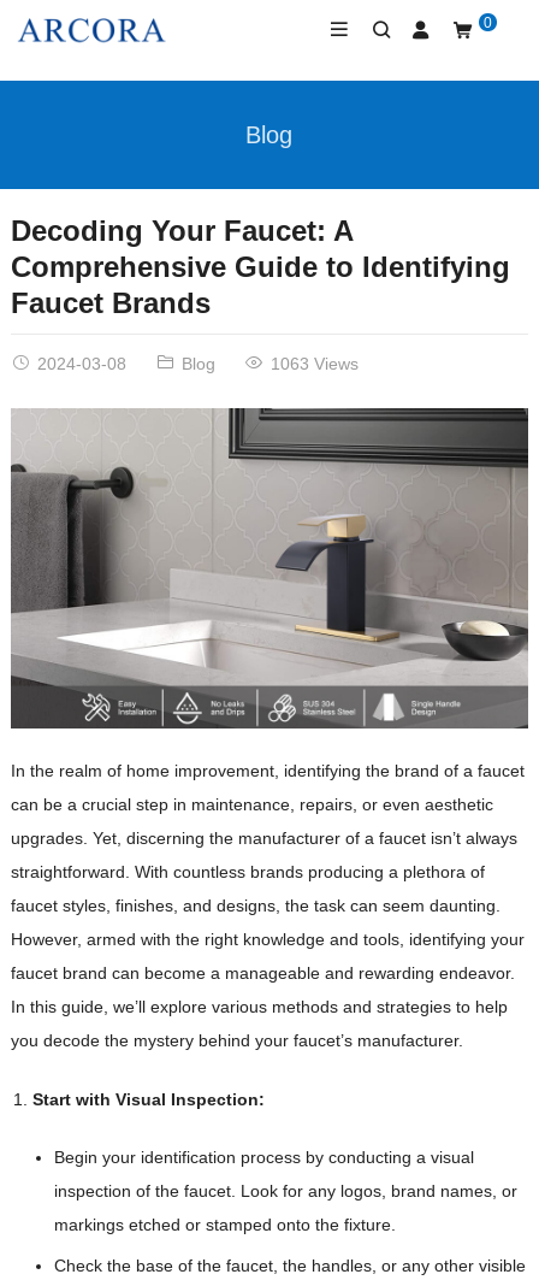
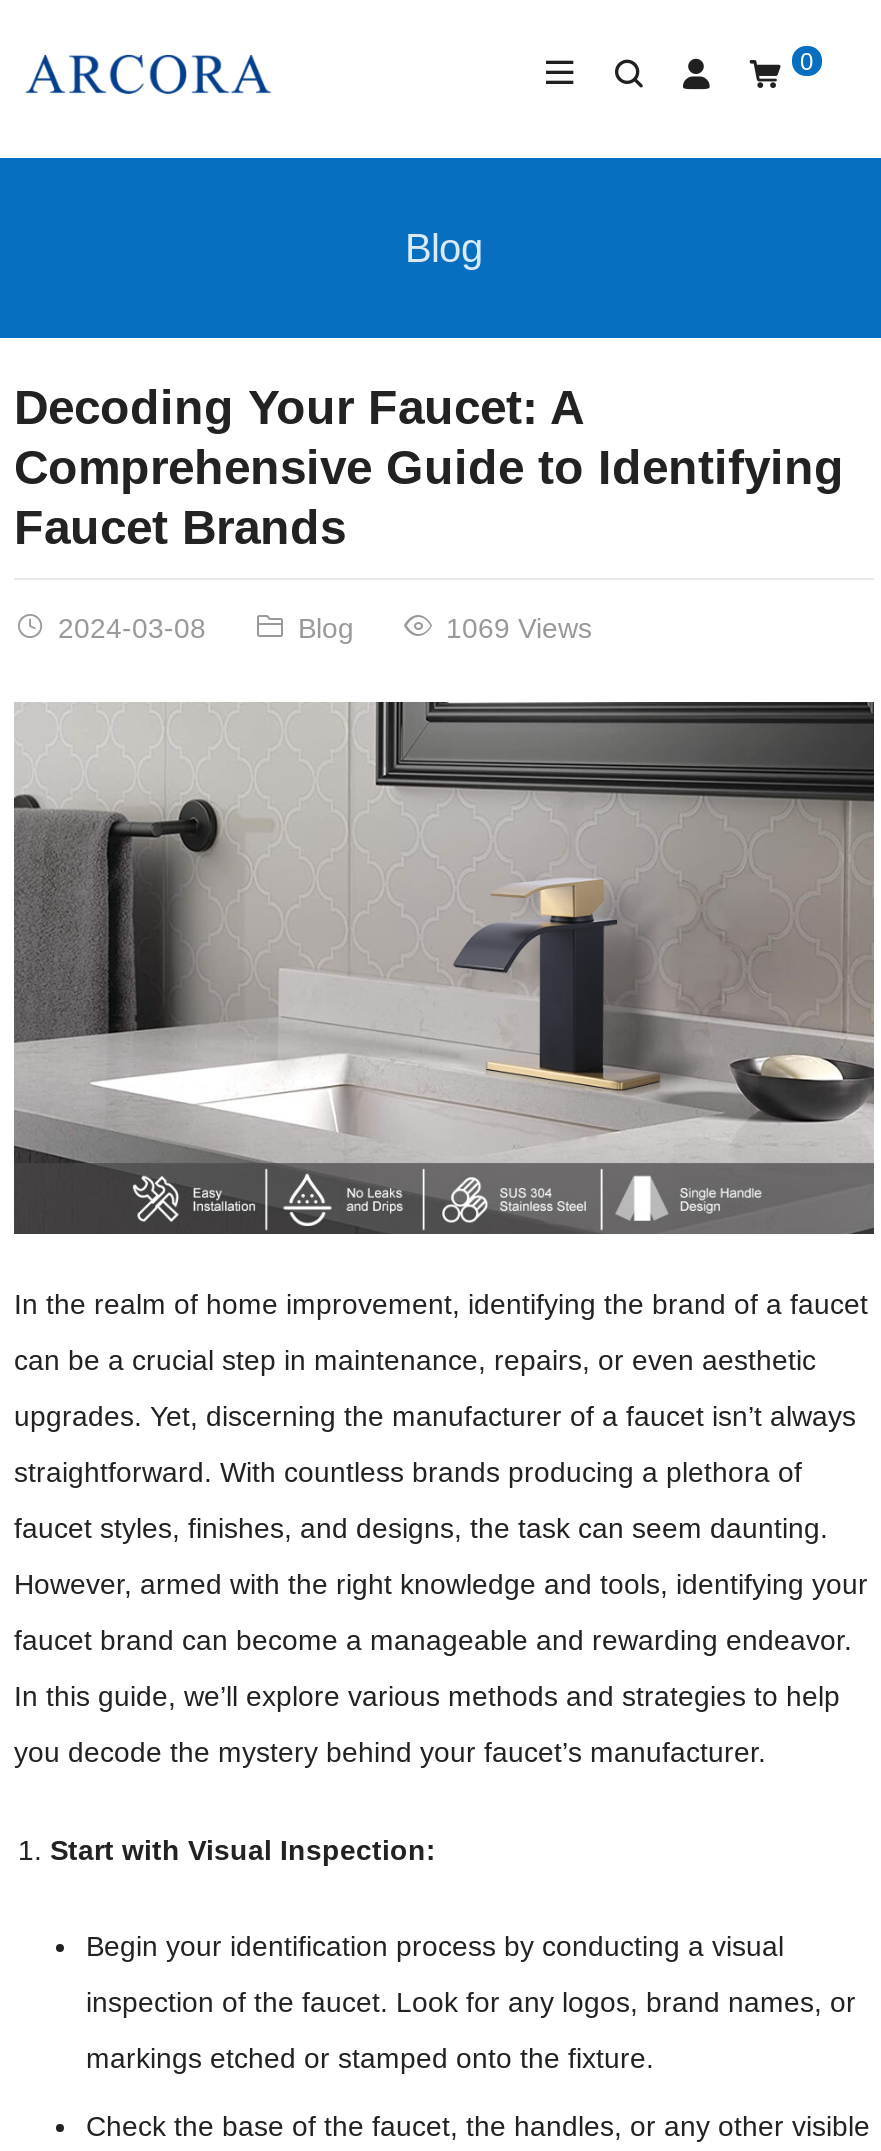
[271,354,359,373] 1063 Views -> [446,612,592,644] 1069 Views

